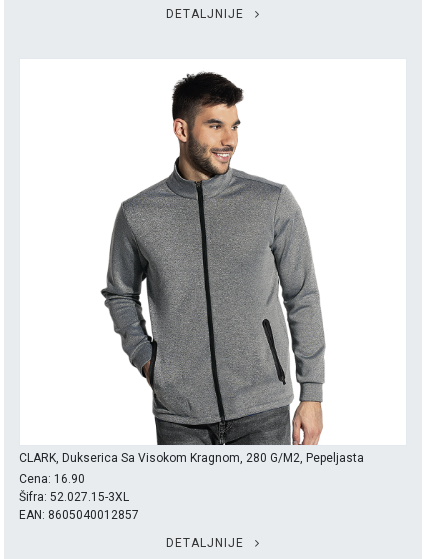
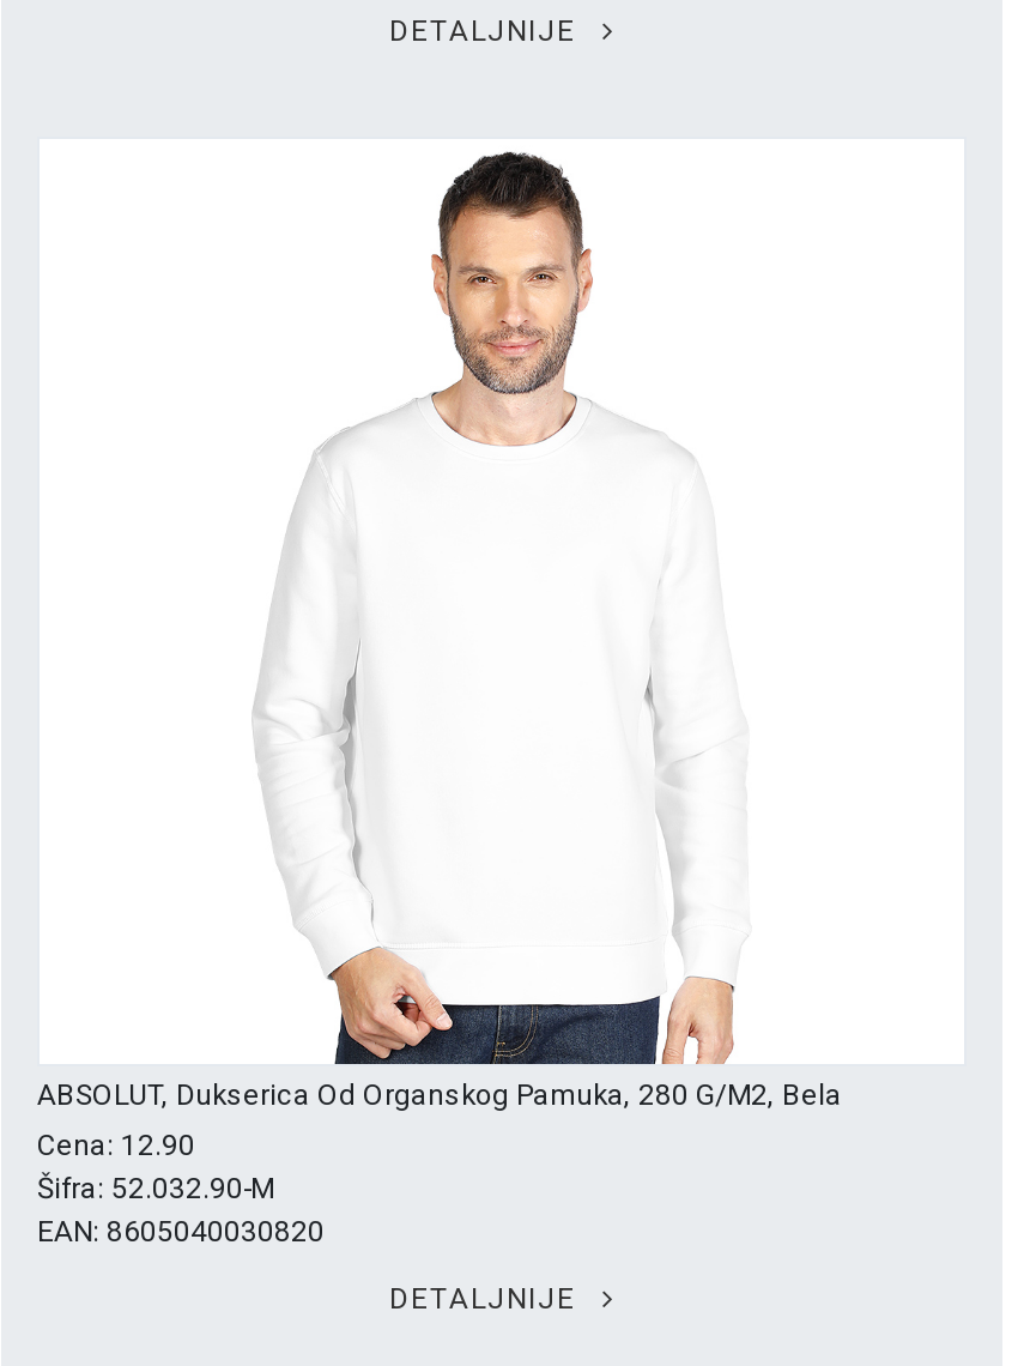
[19,65,364,465] [image] | CLARK, Dukserica Sa Visokom Kragnom, 280 G/m2, Pepeljasta -> [37,149,842,1113] [image] | ABSOLUT, Dukserica Od Organskog Pamuka, 280 G/m2, Bela
[19,472,85,486] Cena: 16.90 -> [37,1130,195,1163] Cena: 12.90
[19,490,129,504] Šifra: 52.027.15-3XL -> [37,1173,274,1206] Šifra: 52.032.90-M
[19,508,139,522] EAN: 8605040012857 -> [37,1216,325,1250] EAN: 8605040030820

